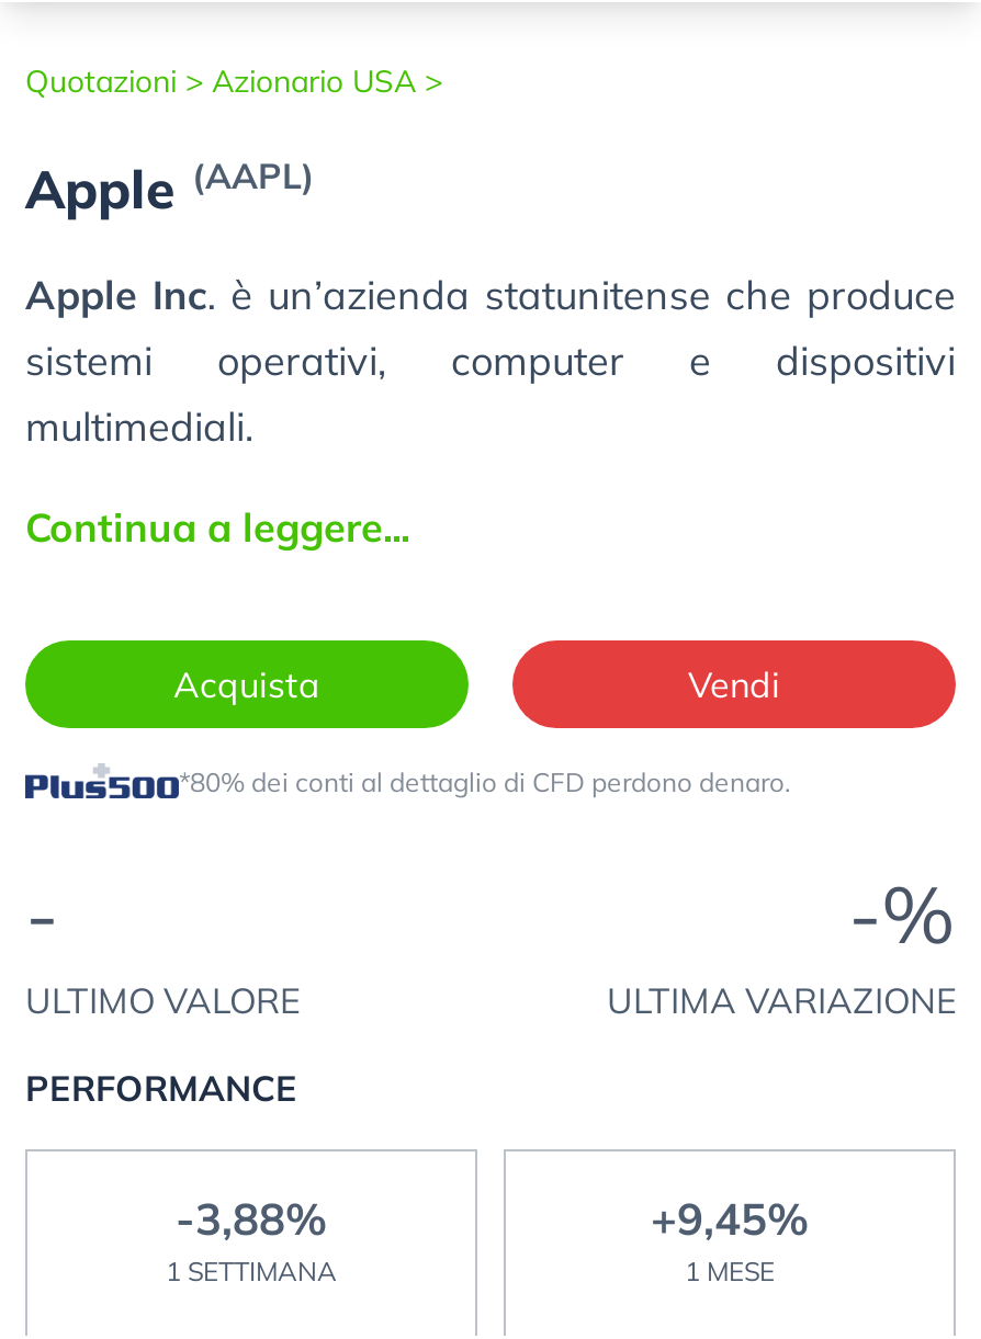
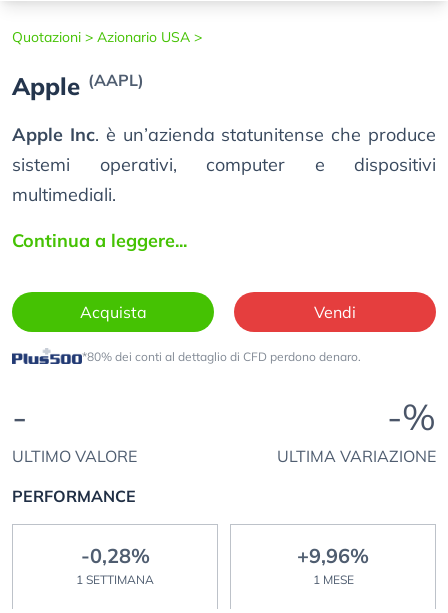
[176,1191,327,1246] -3,88% -> [80,543,149,568] -0,28%
[651,1191,809,1246] +9,45% -> [297,543,369,568] +9,96%

